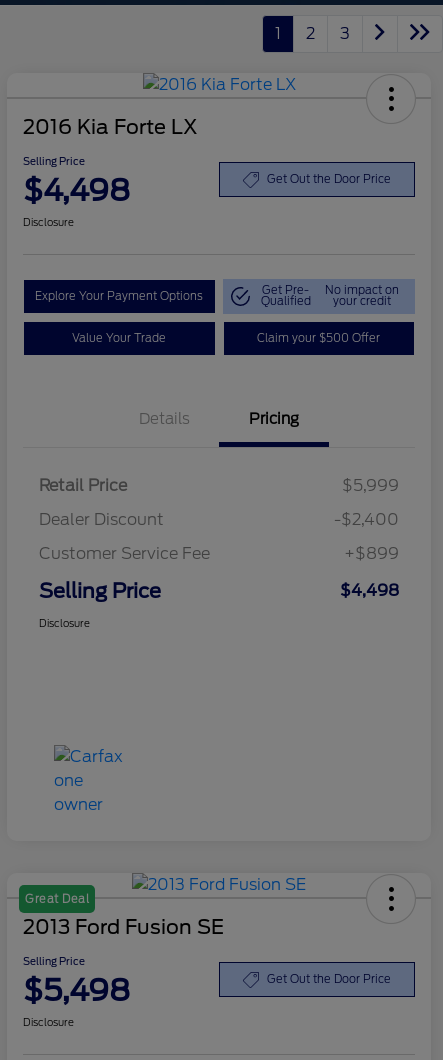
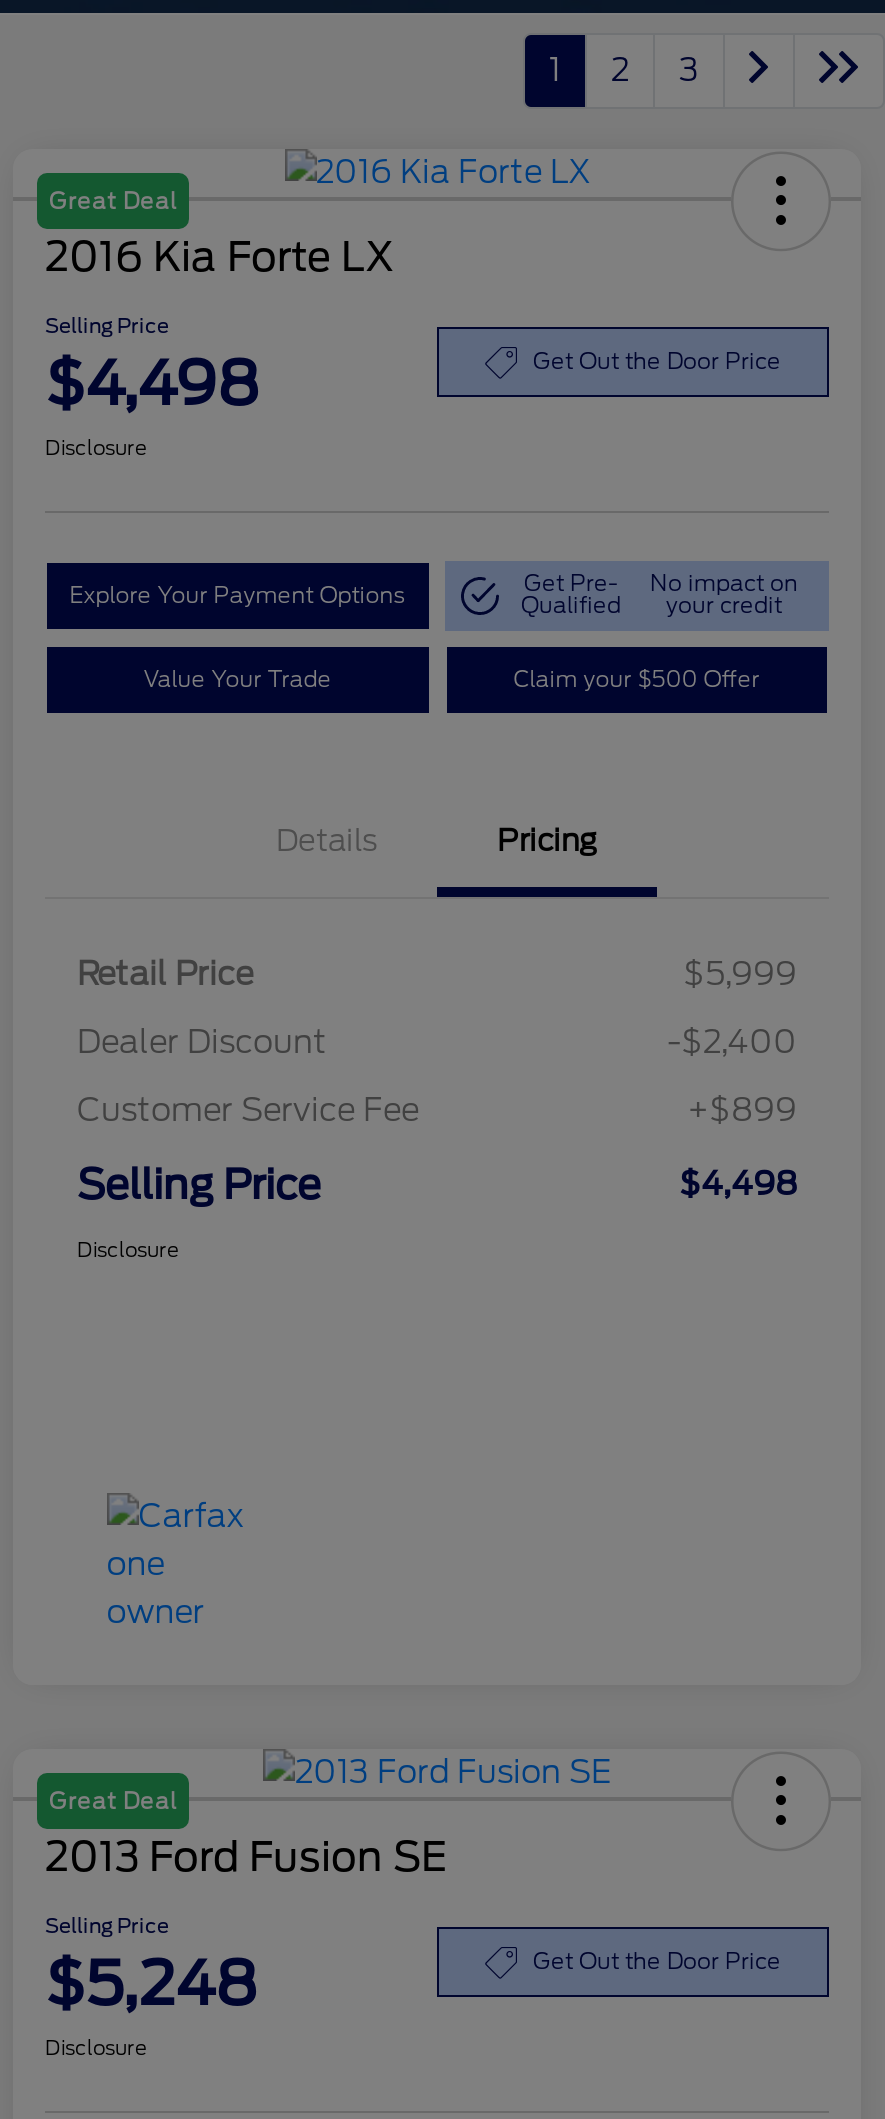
none -> [49,187,177,215] Great Deal
[23,972,130,1008] $5,498 -> [45,1947,257,2019] $5,248

